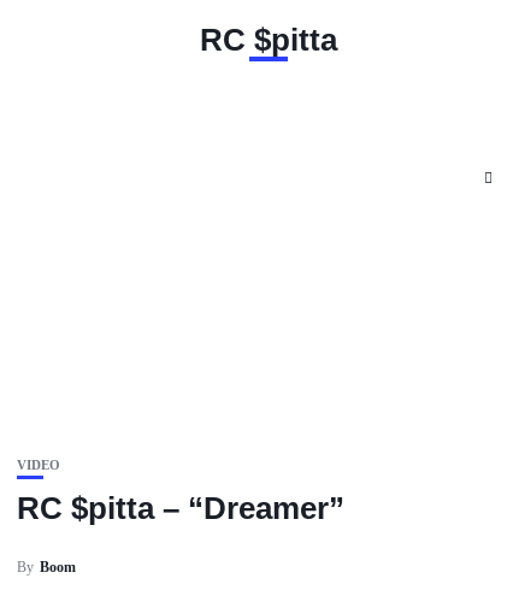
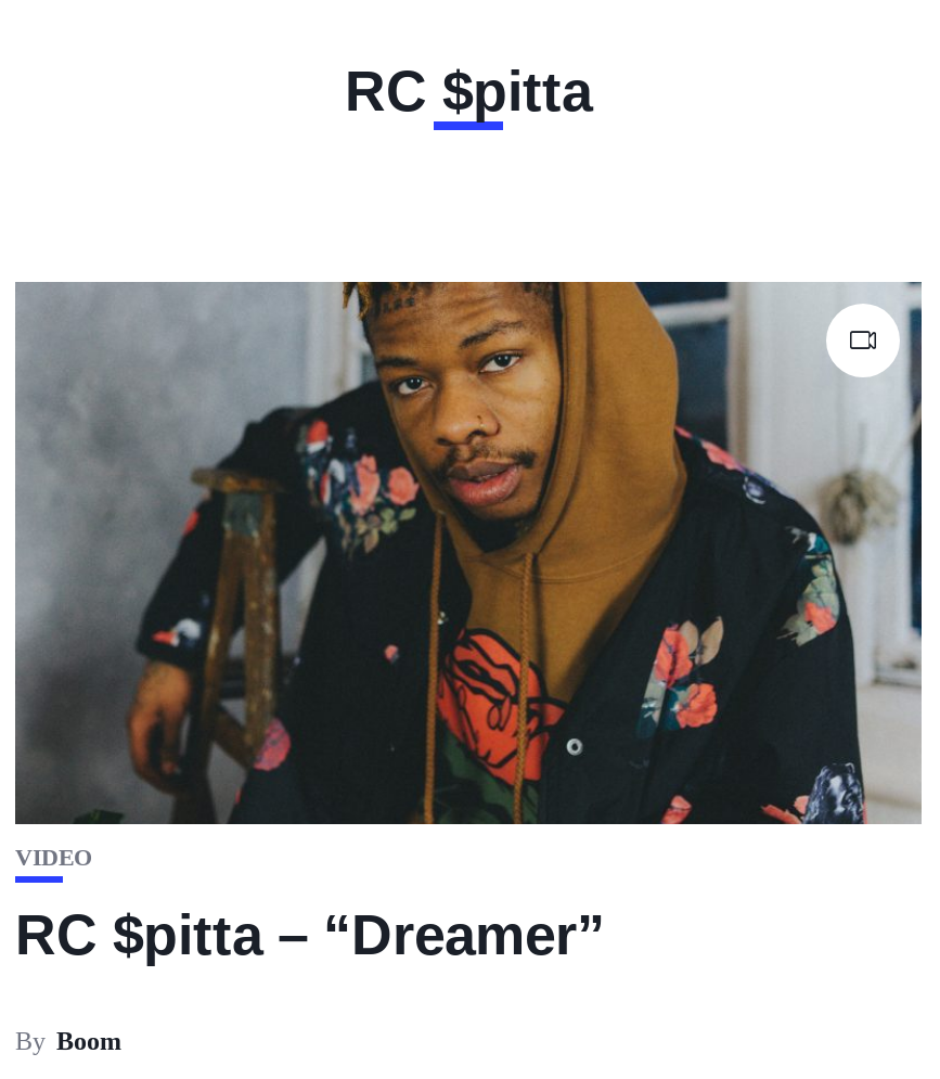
none -> [13,280,924,826] [image]

